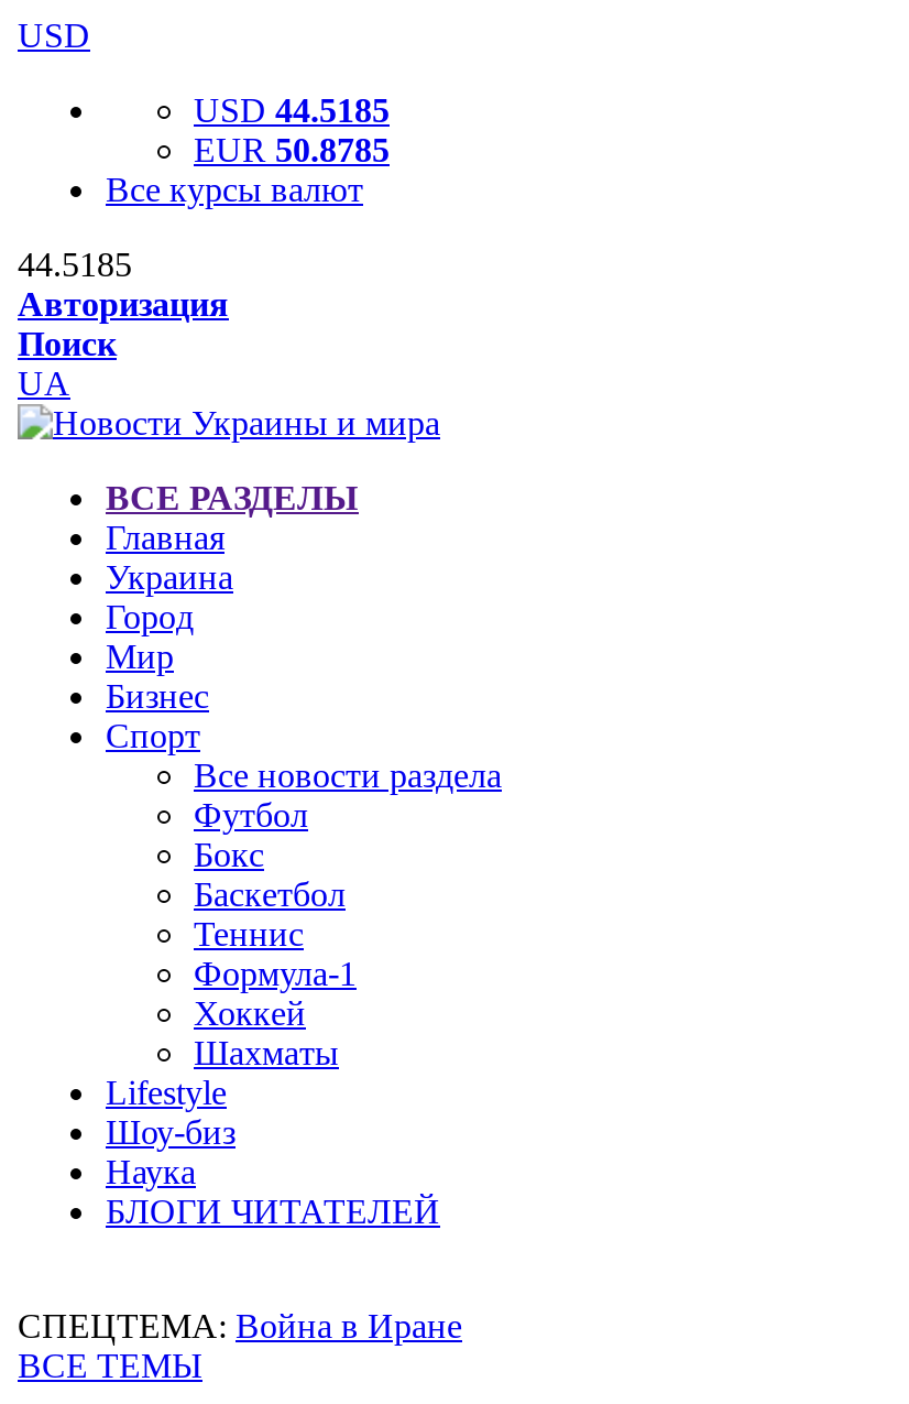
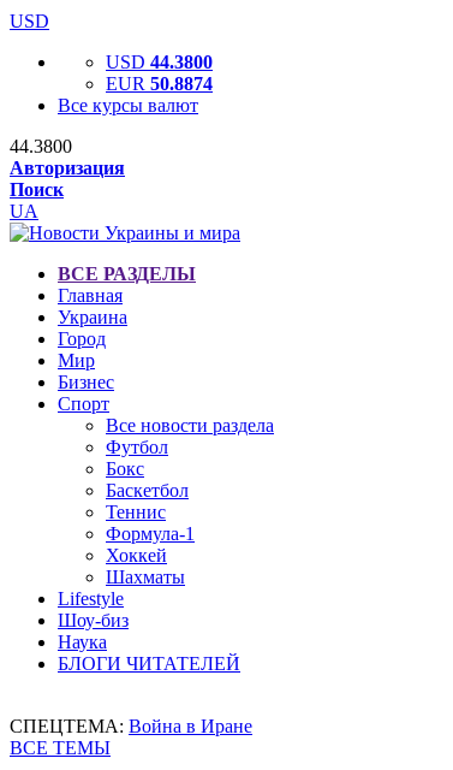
[194,91,390,129] USD 44.5185 -> [106,52,213,72] USD 44.3800
[194,131,390,168] EUR 50.8785 -> [106,73,213,94] EUR 50.8874
[18,246,132,283] 44.5185 -> [10,136,72,156] 44.3800

